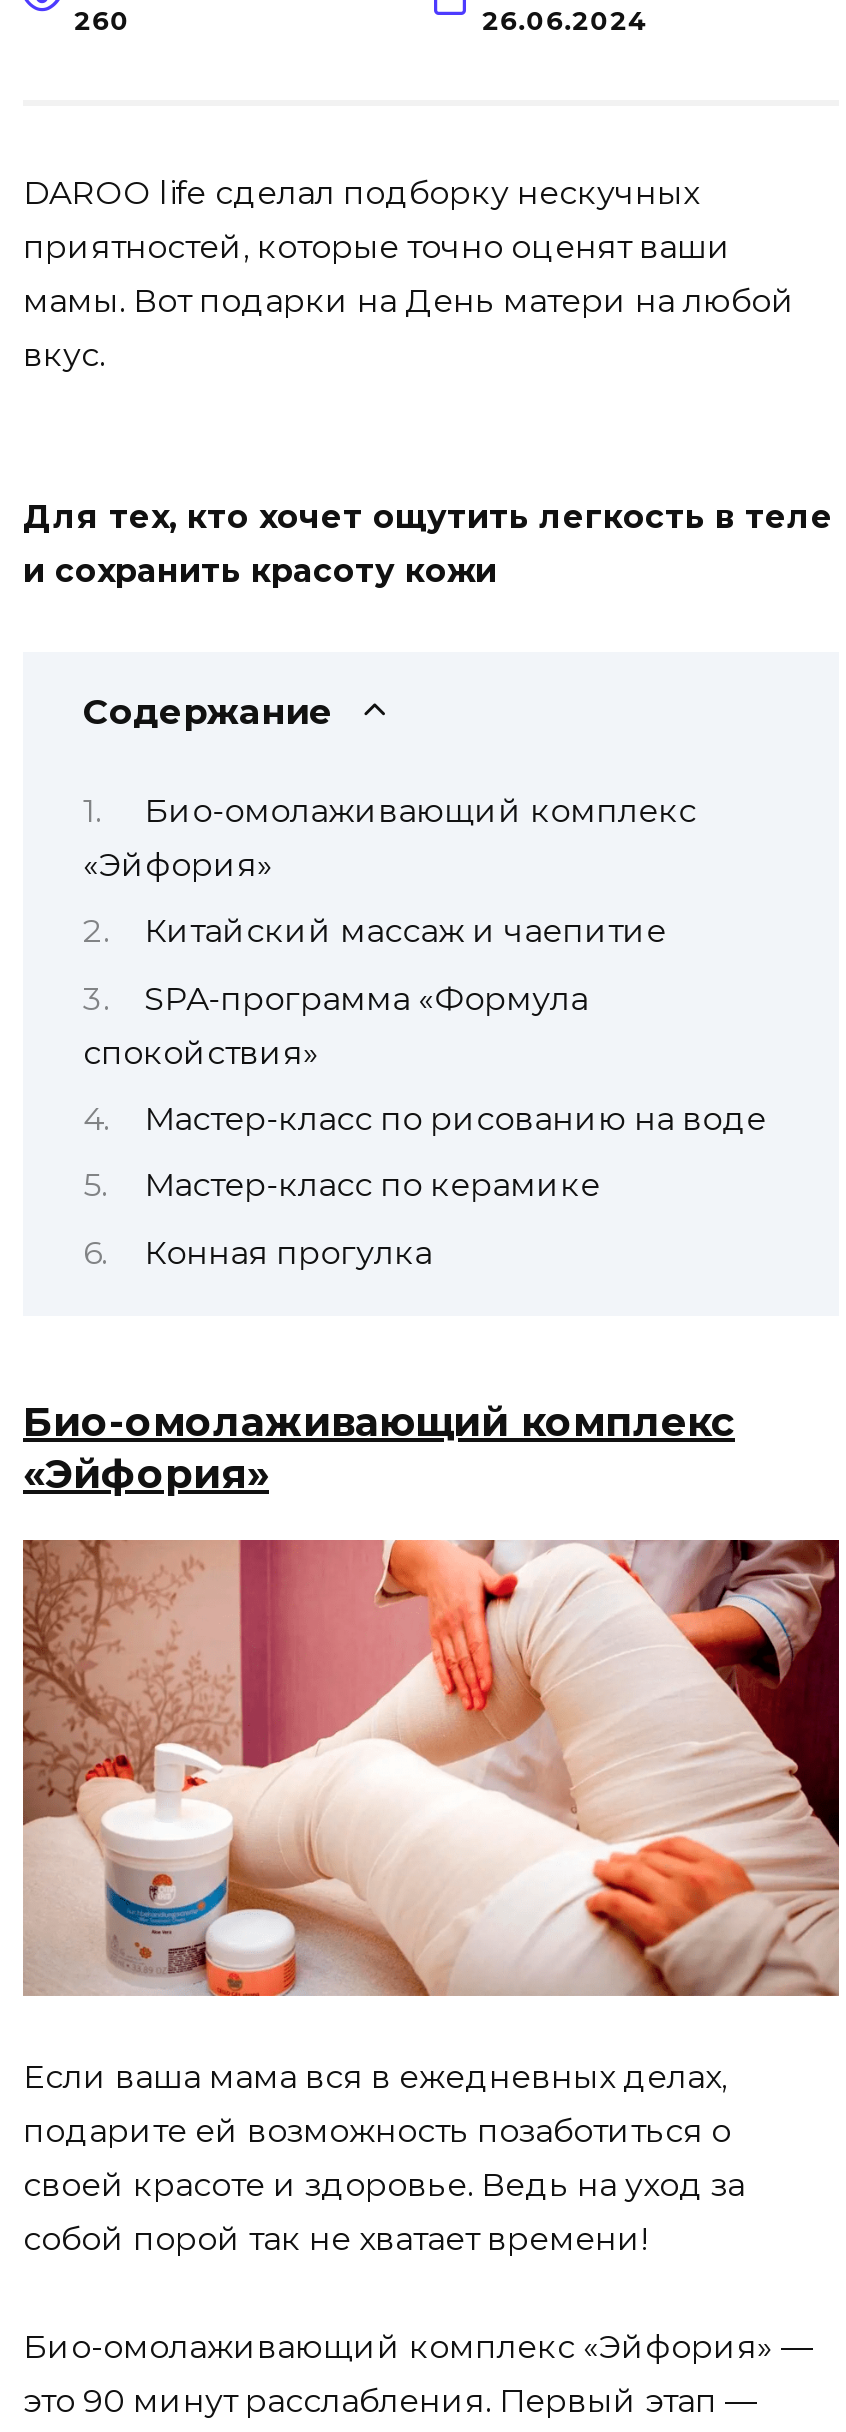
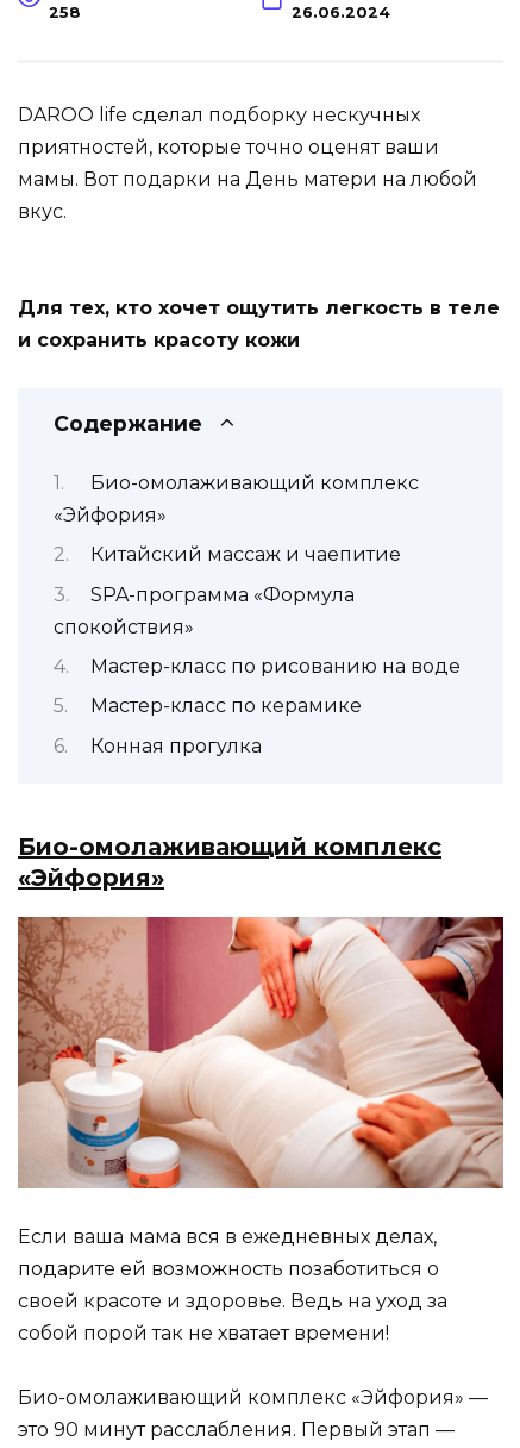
[74,6,130,36] 260 -> [48,3,80,21] 258

